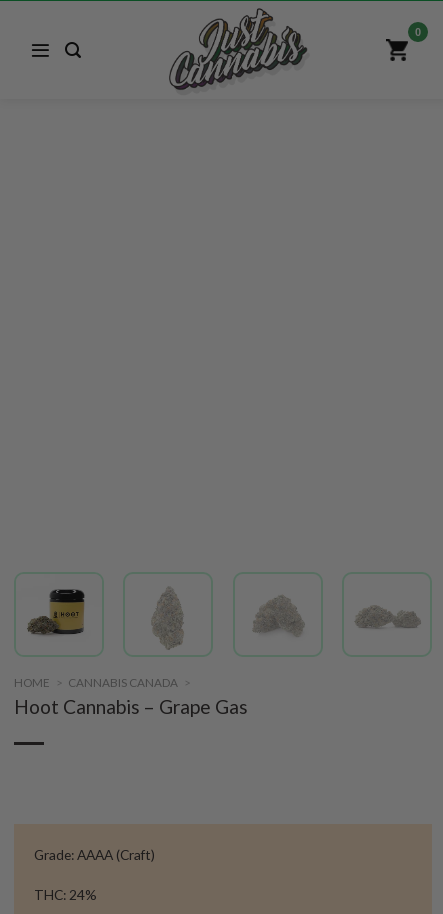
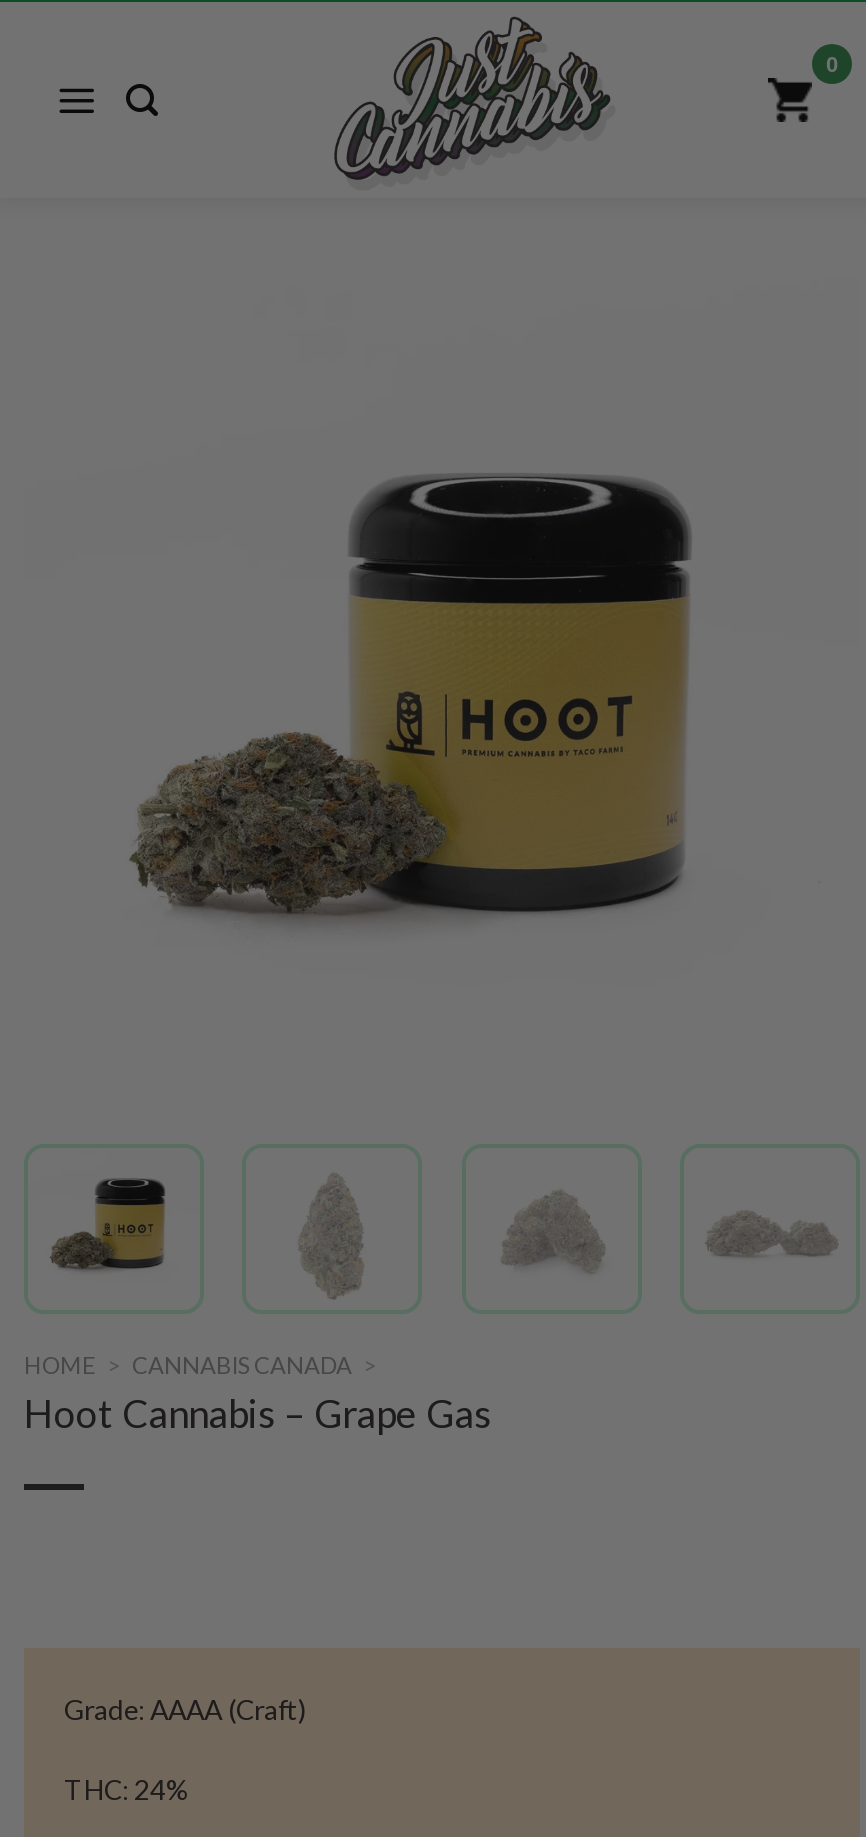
none -> [128,472,692,930] [image]

